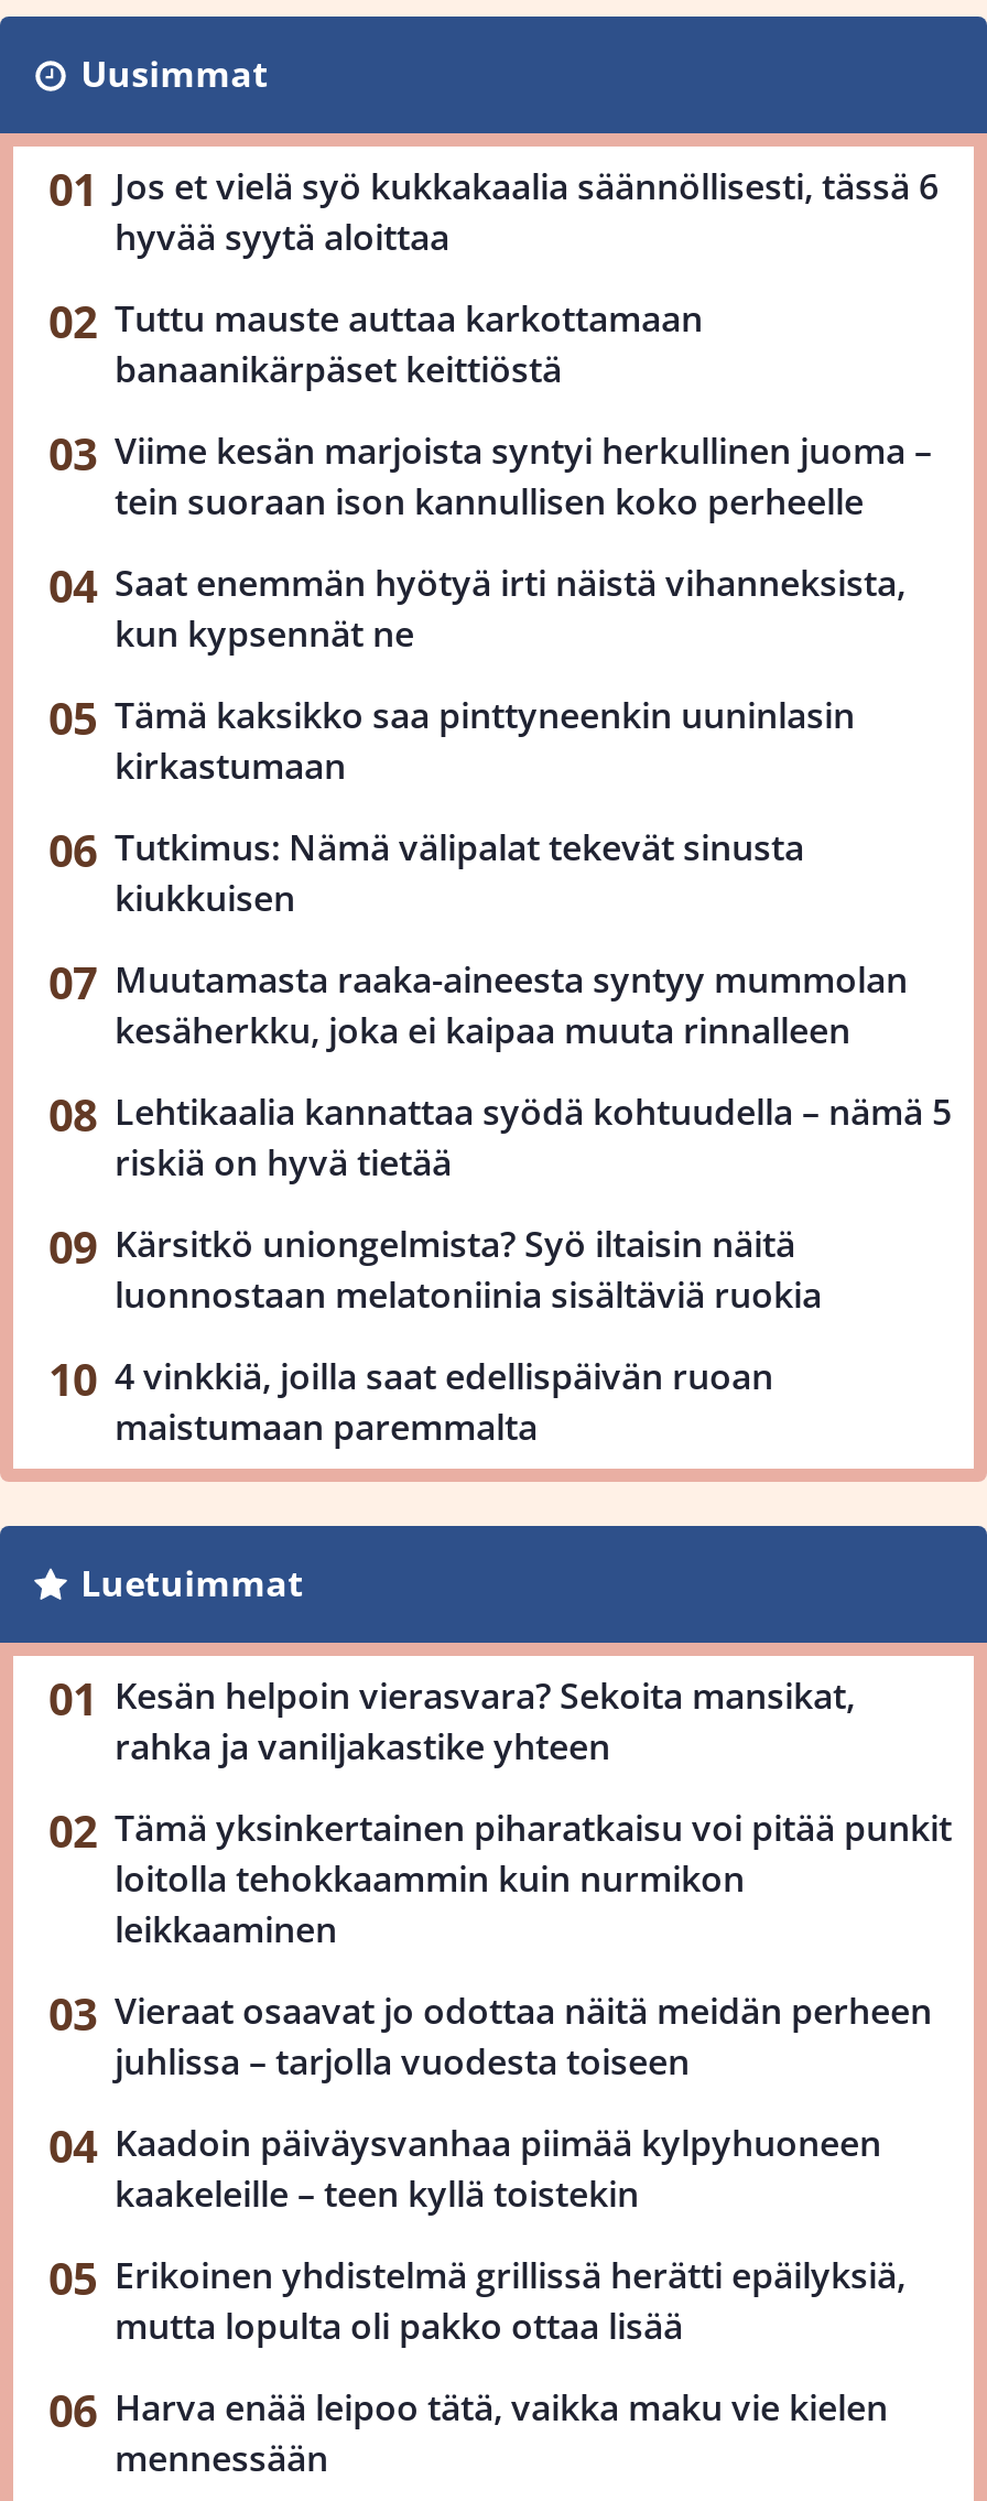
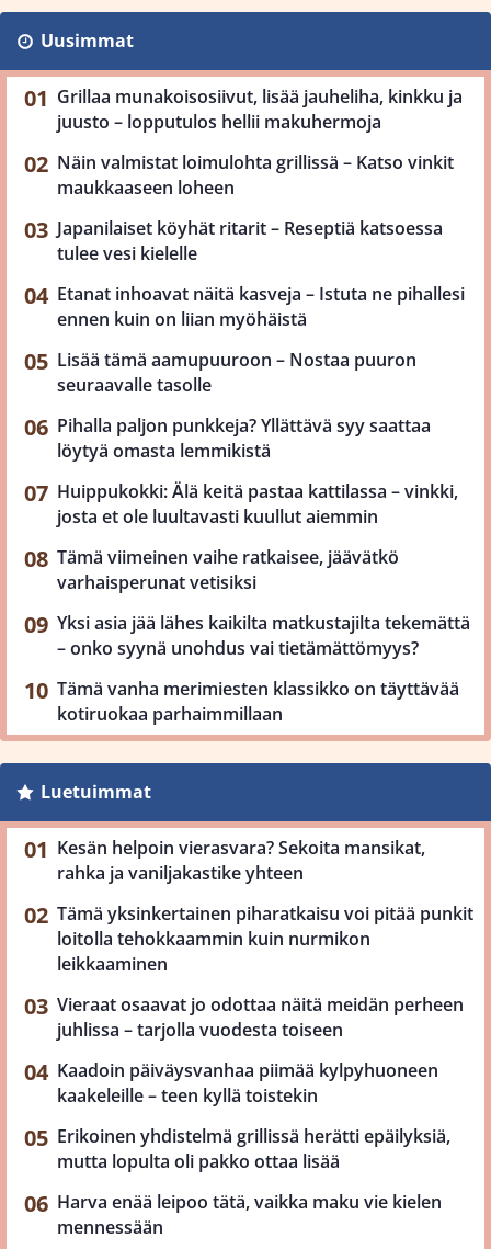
[115,161,939,260] Jos et vielä syö kukkakaalia säännöllisesti, tässä 6 | hyvää syytä aloittaa -> [57,84,463,133] Grillaa munakoisosiivut, lisää jauheliha, kinkku ja | juusto – lopputulos hellii makuhermoja
[115,293,703,392] Tuttu mauste auttaa karkottamaan | banaanikärpäset keittiöstä -> [57,150,454,199] Näin valmistat loimulohta grillissä – Katso vinkit | maukkaaseen loheen
[115,426,932,525] Viime kesän marjoista syntyi herkullinen juoma – | tein suoraan ison kannullisen koko perheelle -> [57,216,443,265] Japanilaiset köyhät ritarit – Reseptiä katsoessa | tulee vesi kielelle
[115,558,905,657] Saat enemmän hyötyä irti näistä vihanneksista, | kun kypsennät ne -> [57,281,465,331] Etanat inhoavat näitä kasveja – Istuta ne pihallesi | ennen kuin on liian myöhäistä
[115,690,855,789] Tämä kaksikko saa pinttyneenkin uuninlasin | kirkastumaan -> [57,347,416,397] Lisää tämä aamupuuroon – Nostaa puuron | seuraavalle tasolle
[115,822,804,921] Tutkimus: Nämä välipalat tekevät sinusta | kiukkuisen -> [57,413,431,462] Pihalla paljon punkkeja? Yllättävä syy saattaa | löytyä omasta lemmikistä
[115,954,908,1054] Muutamasta raaka-aineesta syntyy mummolan | kesäherkku, joka ei kaipaa muuta rinnalleen -> [57,479,458,528] Huippukokki: Älä keitä pastaa kattilassa – vinkki, | josta et ole luultavasti kuullut aiemmin
[115,1087,952,1186] Lehtikaalia kannattaa syödä kohtuudella – nämä 5 | riskiä on hyvä tietää -> [57,545,399,594] Tämä viimeinen vaihe ratkaisee, jäävätkö | varhaisperunat vetisiksi
[115,1219,822,1318] Kärsitkö uniongelmista? Syö iltaisin näitä | luonnostaan melatoniinia sisältäviä ruokia -> [57,610,470,660] Yksi asia jää lähes kaikilta matkustajilta tekemättä | – onko syynä unohdus vai tietämättömyys?
[115,1351,773,1450] 4 vinkkiä, joilla saat edellispäivän ruoan | maistumaan paremmalta -> [57,676,459,725] Tämä vanha merimiesten klassikko on täyttävää | kotiruokaa parhaimmillaan

